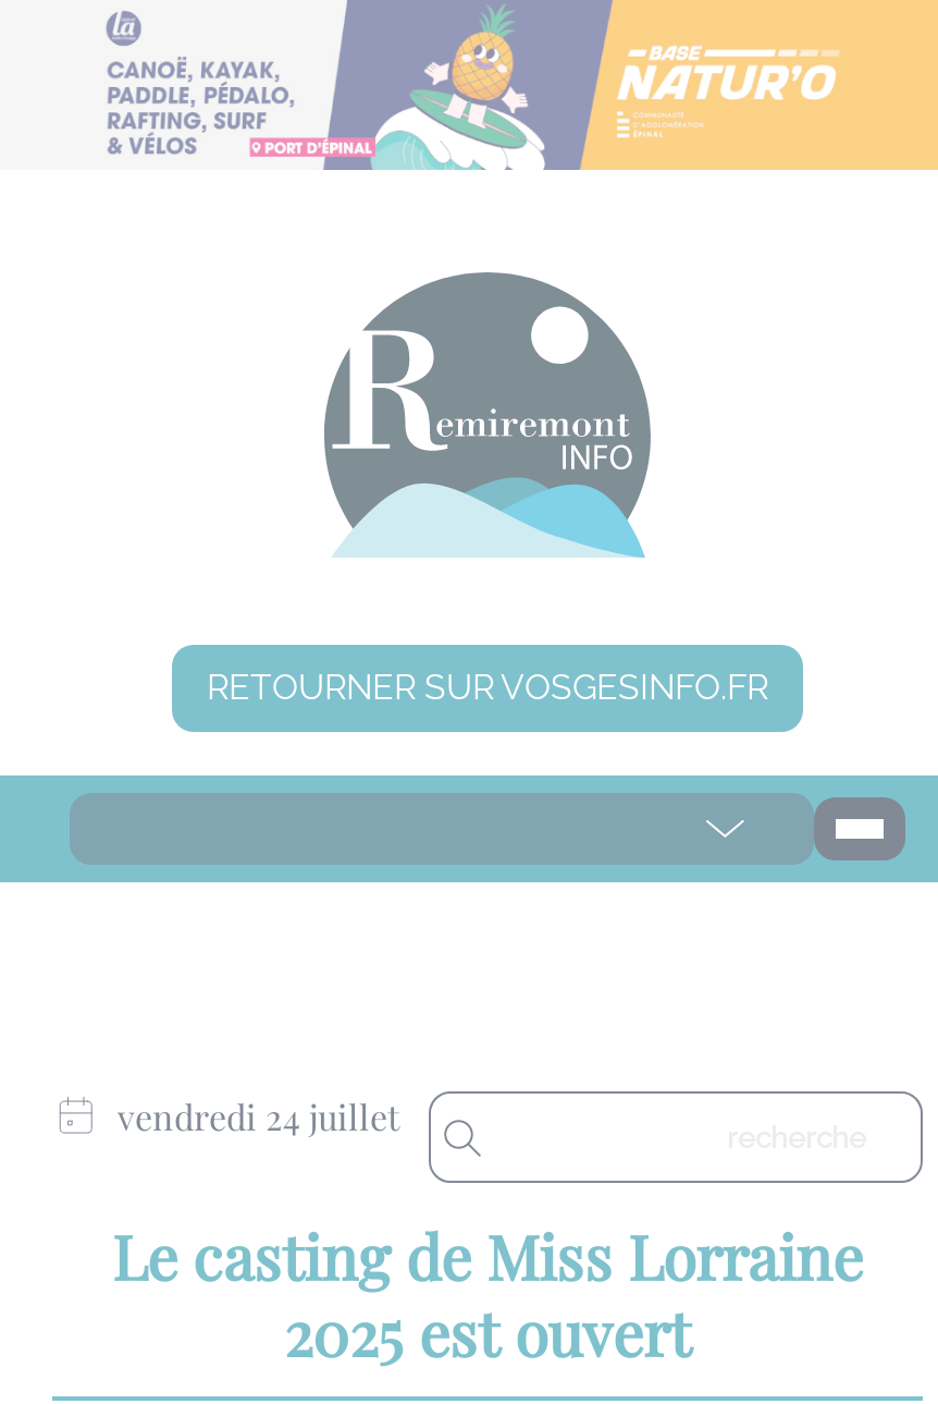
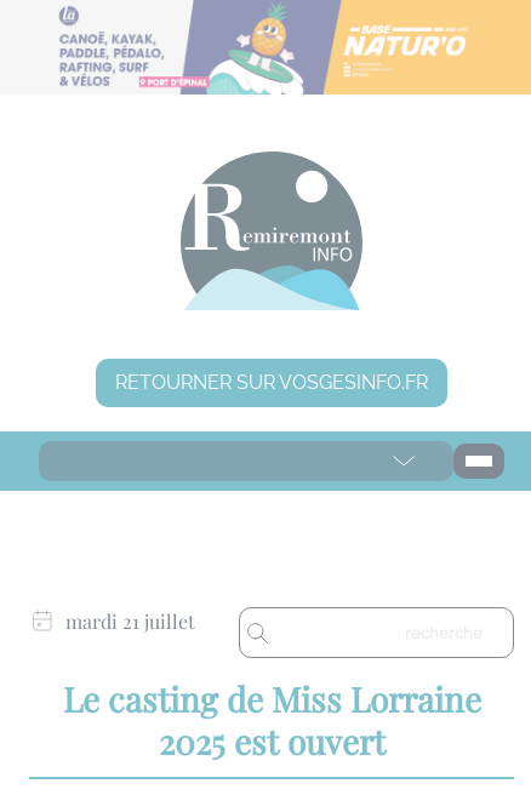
[118,1094,400,1139] vendredi 24 juillet -> [65,608,195,634] mardi 21 juillet

